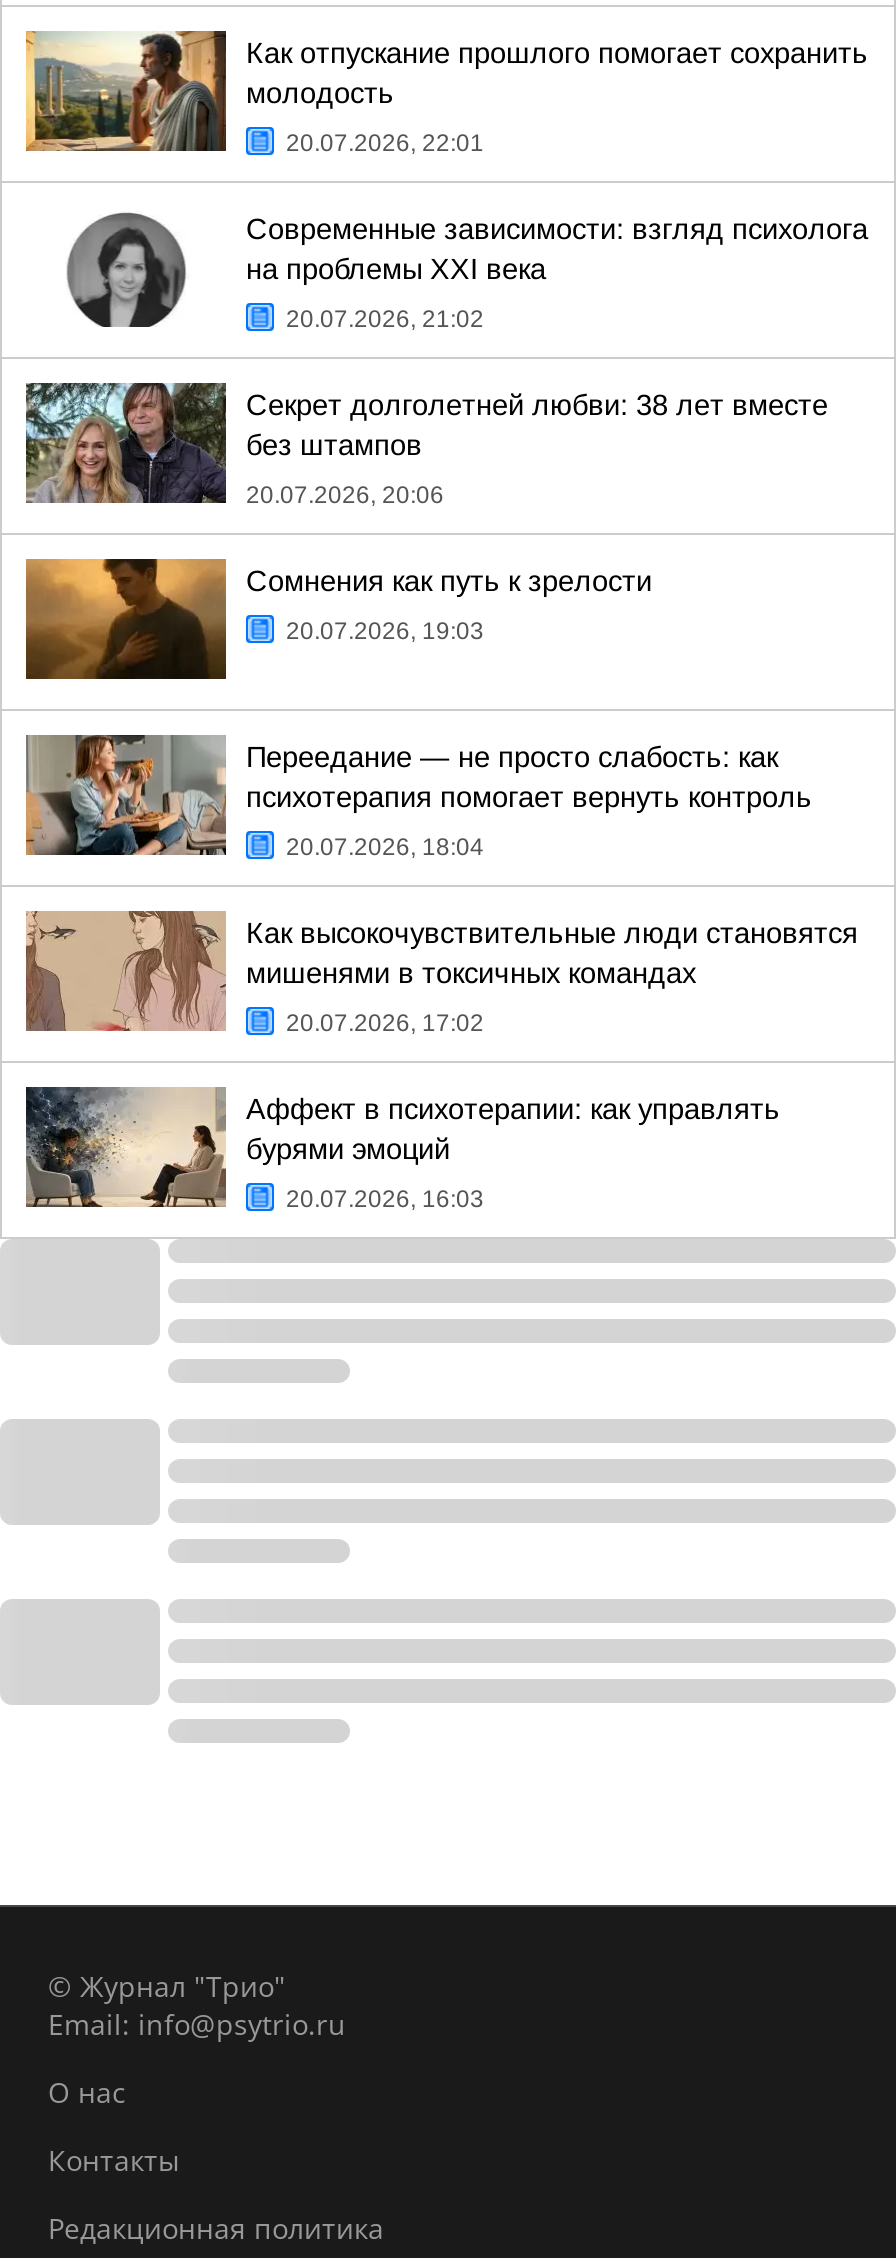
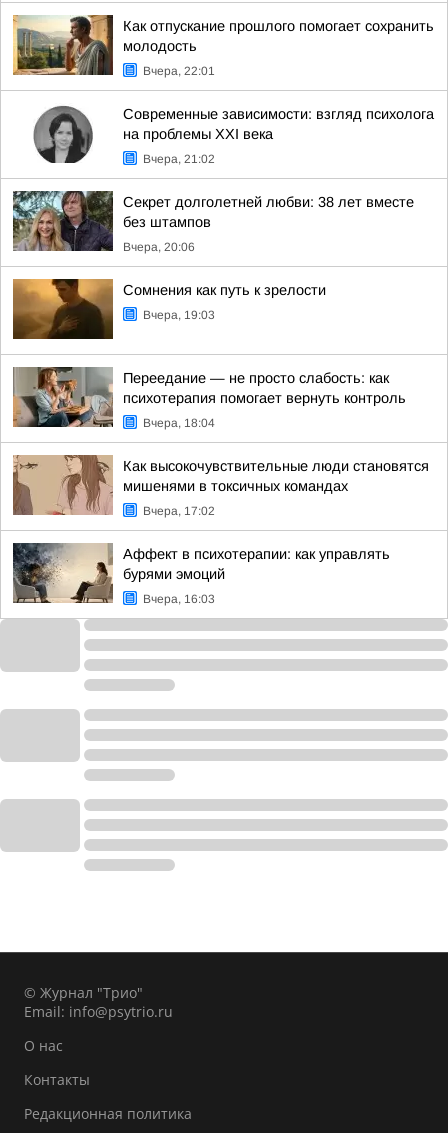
[286,129,484,157] 20.07.2026, 22:01 -> [143,64,215,78] Вчера, 22:01
[286,305,484,333] 20.07.2026, 21:02 -> [143,152,215,166] Вчера, 21:02
[246,481,444,509] 20.07.2026, 20:06 -> [123,240,195,254] Вчера, 20:06
[286,617,484,645] 20.07.2026, 19:03 -> [143,308,215,322] Вчера, 19:03
[286,833,484,861] 20.07.2026, 18:04 -> [143,416,215,430] Вчера, 18:04
[286,1009,484,1037] 20.07.2026, 17:02 -> [143,504,215,518] Вчера, 17:02
[286,1185,484,1213] 20.07.2026, 16:03 -> [143,592,215,606] Вчера, 16:03

